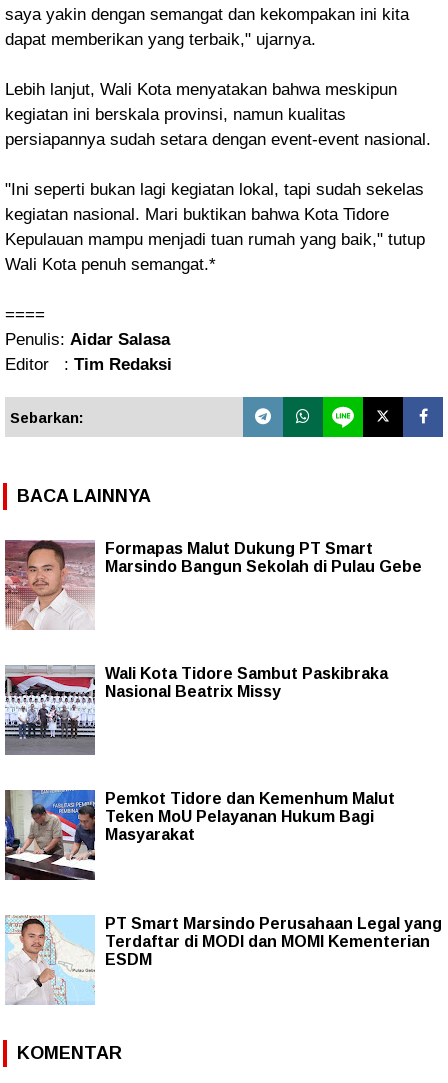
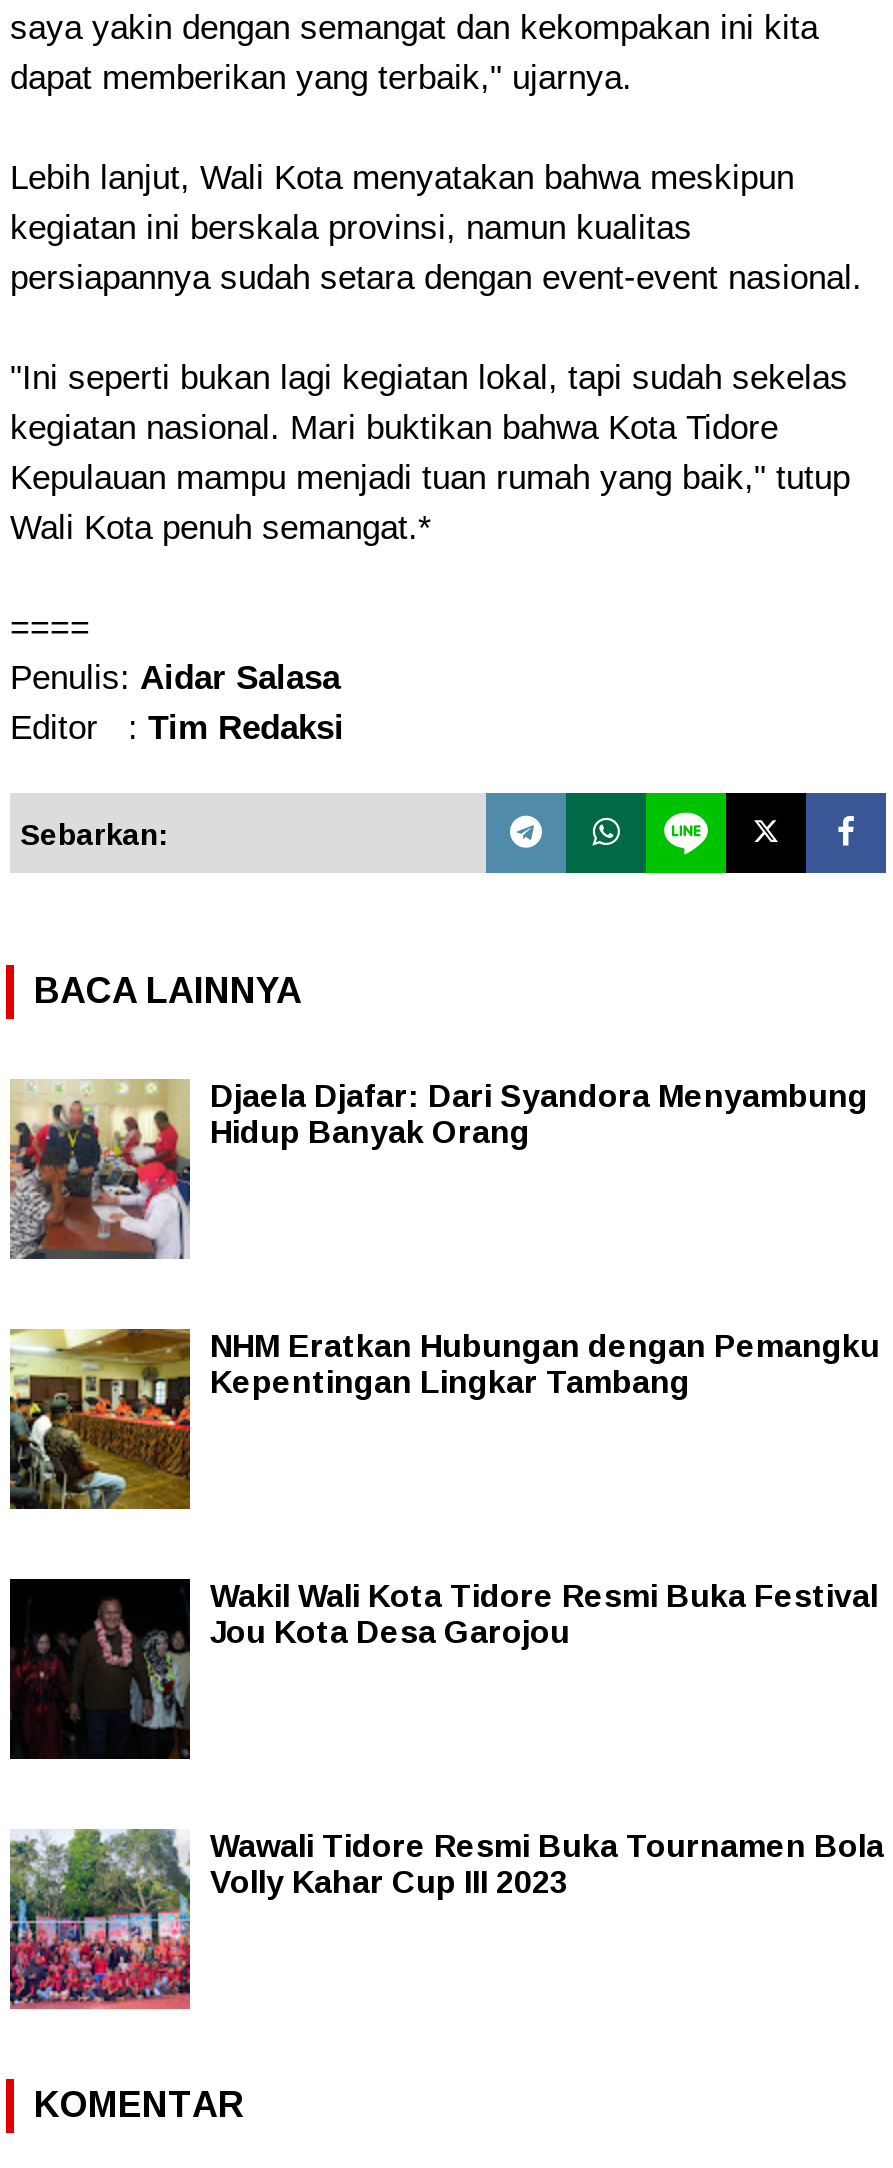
[4,540,422,631] [image] | Formapas Malut Dukung PT Smart | Marsindo Bangun Sekolah di Pulau Gebe -> [10,1079,868,1261] [image] | Djaela Djafar: Dari Syandora Menyambung | Hidup Banyak Orang
[4,665,388,756] [image] | Wali Kota Tidore Sambut Paskibraka | Nasional Beatrix Missy -> [8,1327,880,1511] [image] | NHM Eratkan Hubungan dengan Pemangku | Kepentingan Lingkar Tambang
[4,789,395,881] [image] | Pemkot Tidore dan Kemenhum Malut | Teken MoU Pelayanan Hukum Bagi | Masyarakat -> [8,1577,878,1761] [image] | Wakil Wali Kota Tidore Resmi Buka Festival | Jou Kota Desa Garojou
[5,915,442,1005] [image] | PT Smart Marsindo Perusahaan Legal yang | Terdaftar di MODI dan MOMI Kementerian | ESDM -> [8,1827,884,2011] [image] | Wawali Tidore Resmi Buka Tournamen Bola | Volly Kahar Cup III 2023

